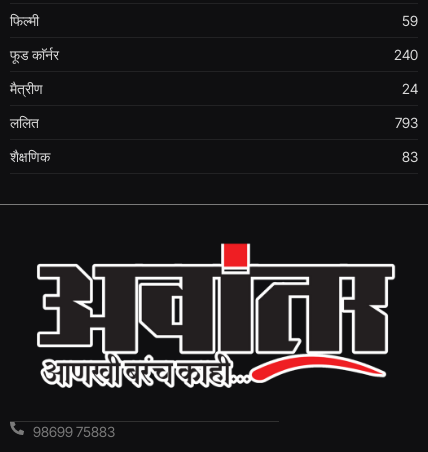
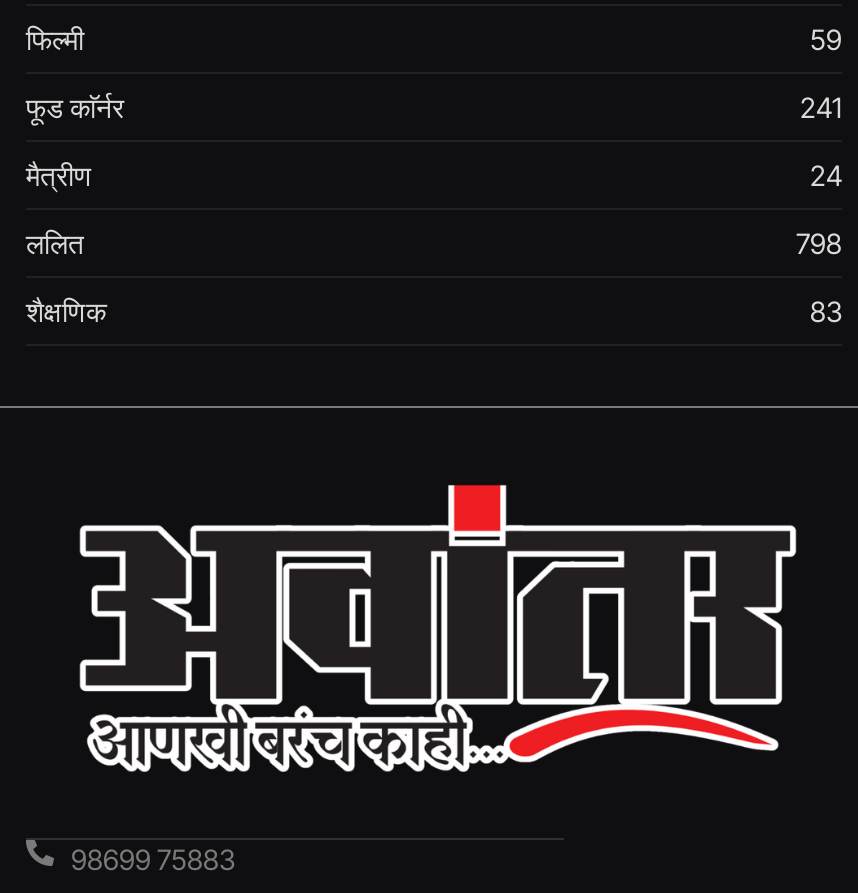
[394,46,418,63] 240 -> [800,89,842,123] 241
[395,114,418,131] 793 -> [796,225,842,259] 798

